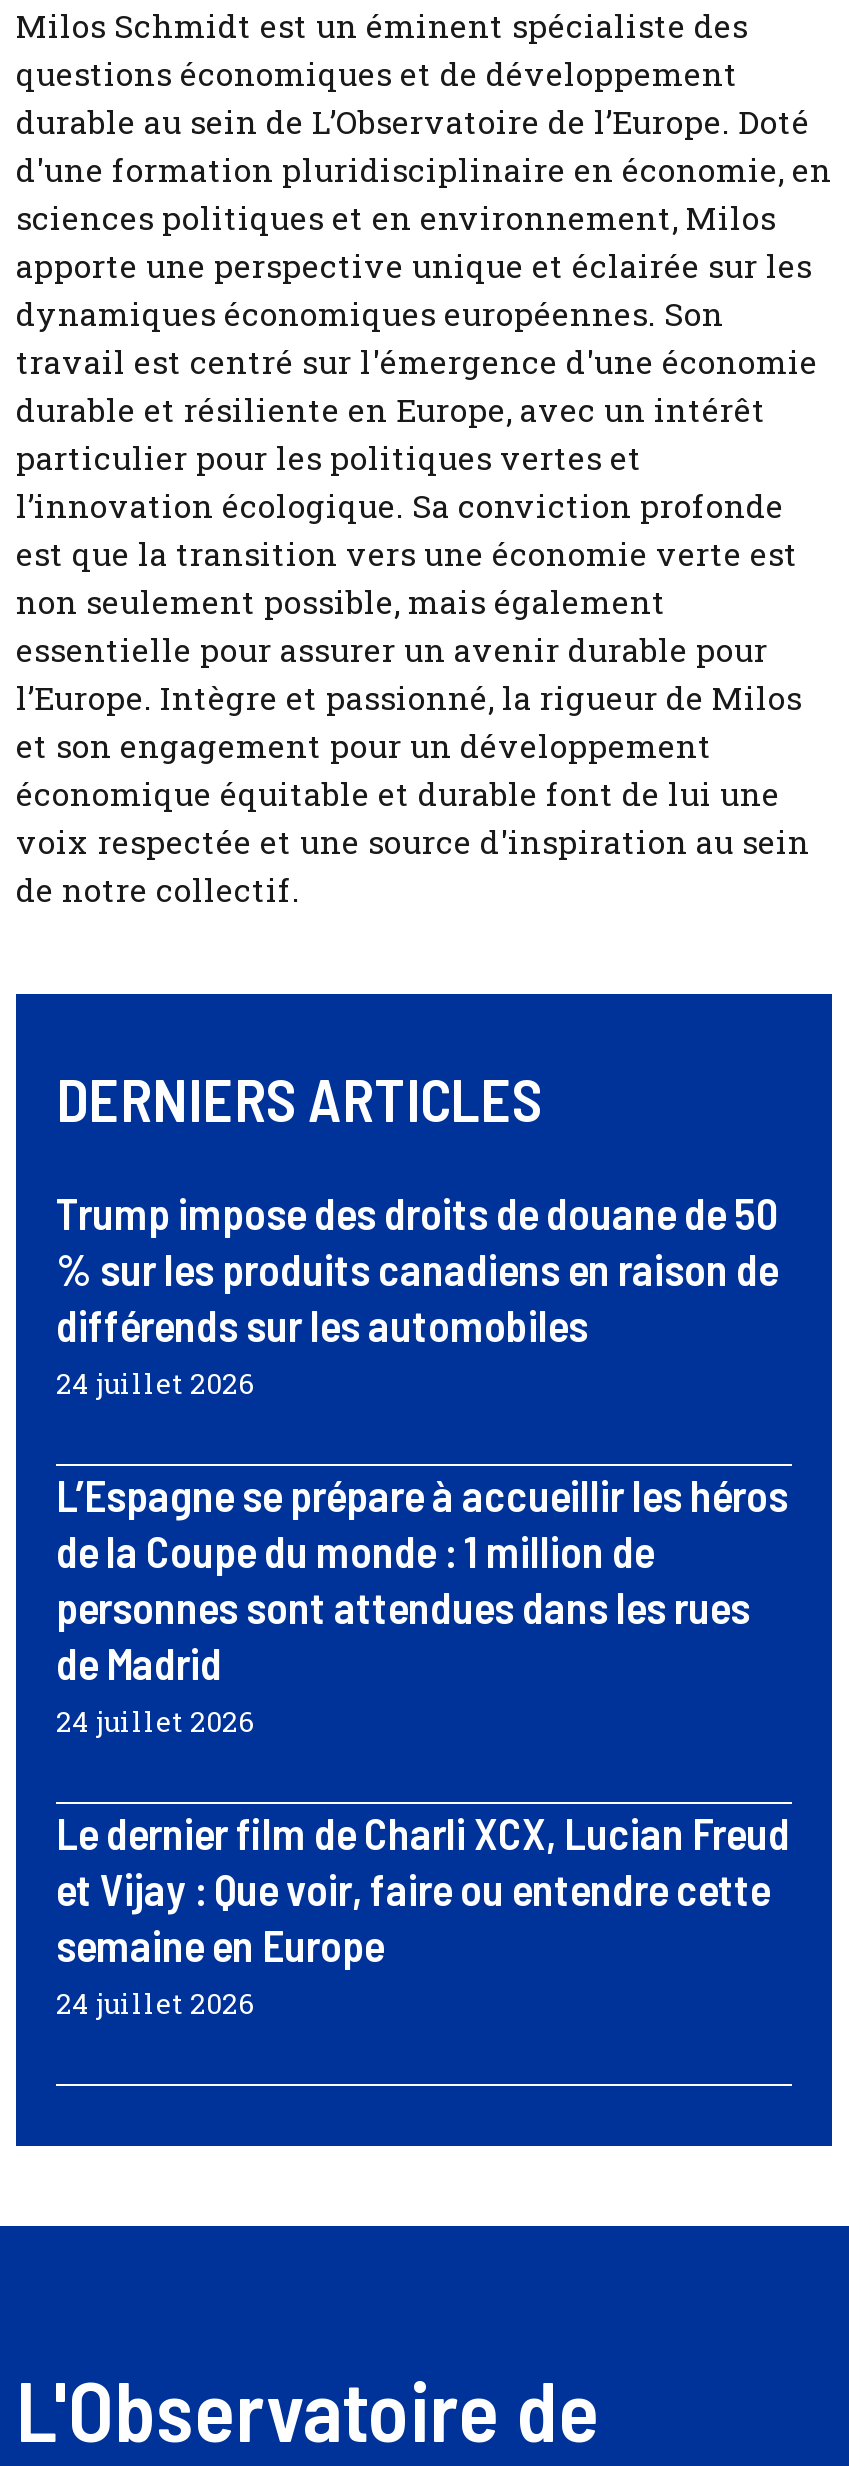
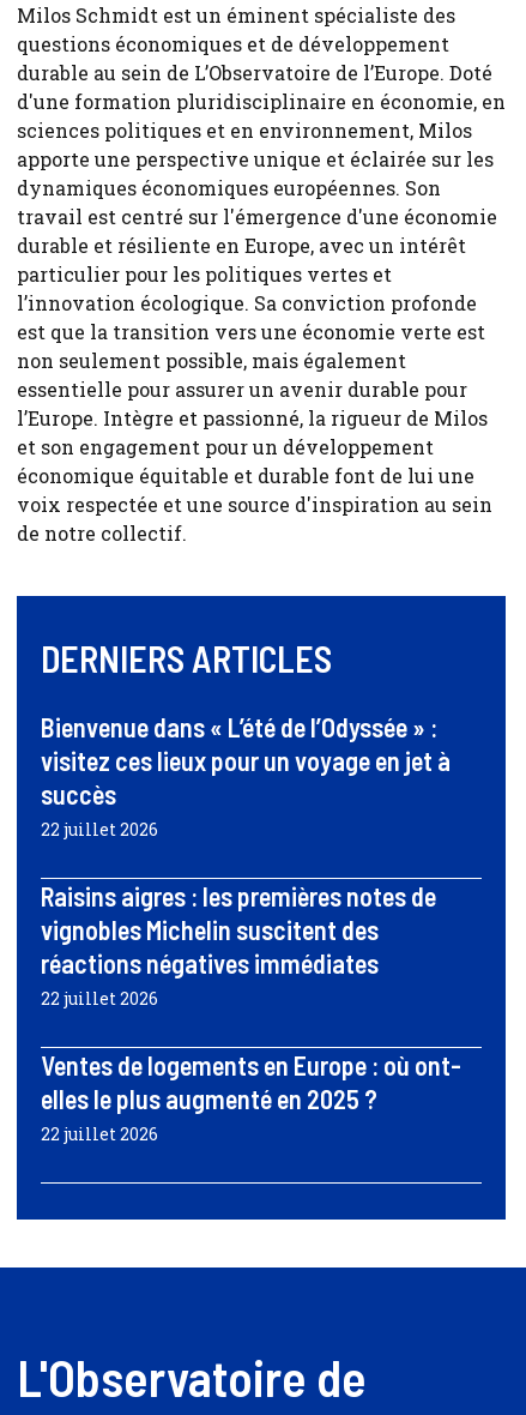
[56,1185,778,1401] Trump impose des droits de douane de 50 | % sur les produits canadiens en raison de | différends sur les automobiles | 24 juillet 2026 -> [41,711,451,840] Bienvenue dans « L’été de l’Odyssée » : | visitez ces lieux pour un voyage en jet à | succès | 22 juillet 2026
[56,1467,788,1739] L’Espagne se prépare à accueillir les héros | de la Coupe du monde : 1 million de | personnes sont attendues dans les rues | de Madrid | 24 juillet 2026 -> [41,880,436,1009] Raisins aigres : les premières notes de | vignobles Michelin suscitent des | réactions négatives immédiates | 22 juillet 2026
[56,1805,790,2021] Le dernier film de Charli XCX, Lucian Freud | et Vijay : Que voir, faire ou entendre cette | semaine en Europe | 24 juillet 2026 -> [41,1049,461,1145] Ventes de logements en Europe : où ont- | elles le plus augmenté en 2025 ? | 22 juillet 2026

